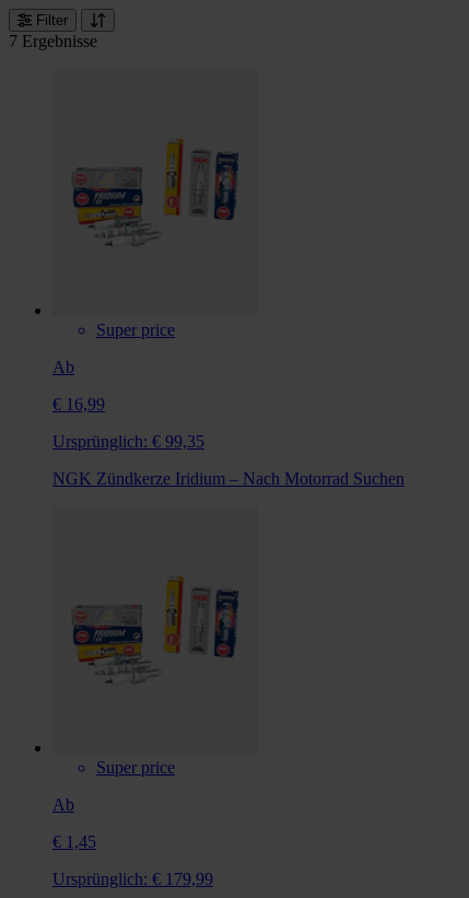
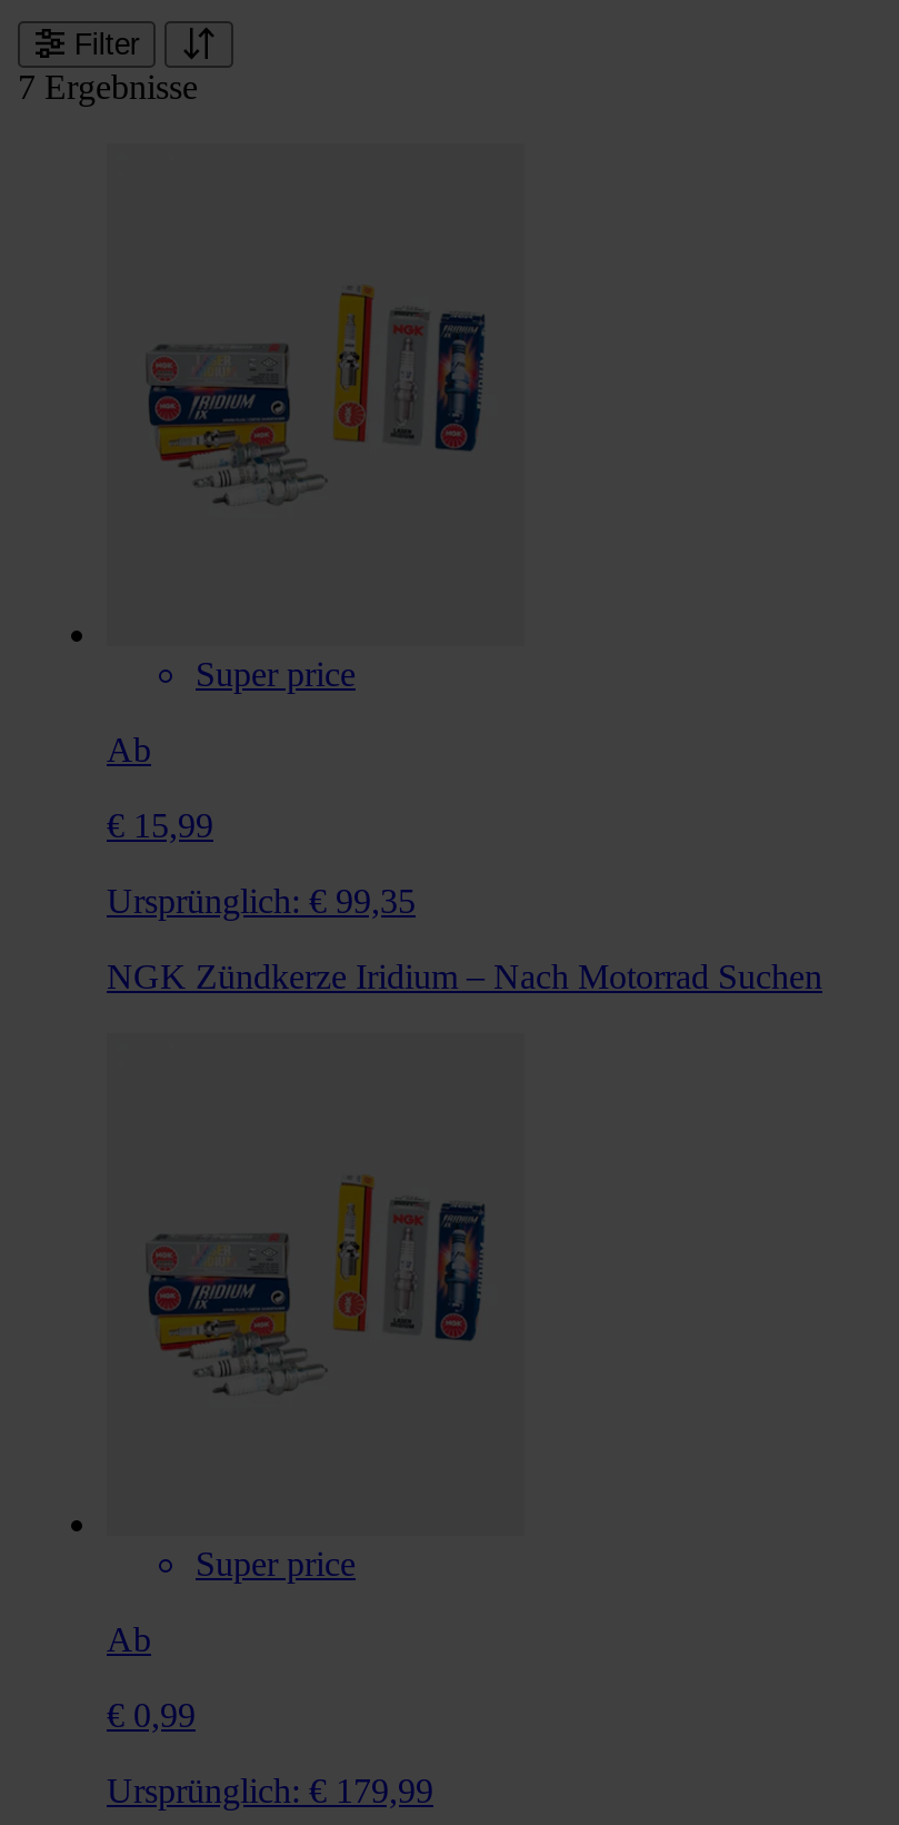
[52,395,105,414] € 16,99 -> [107,806,213,843] € 15,99
[52,832,96,851] € 1,45 -> [107,1695,196,1733] € 0,99

